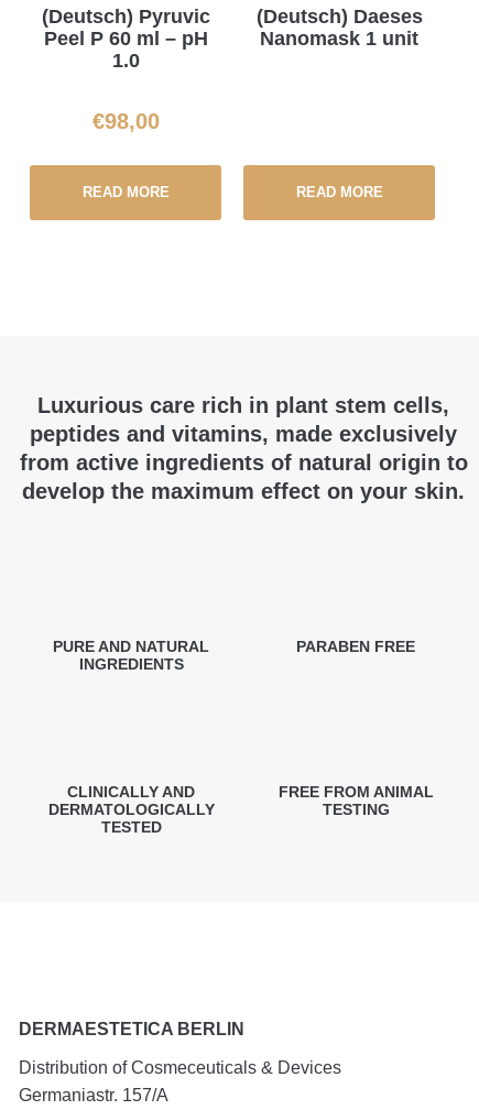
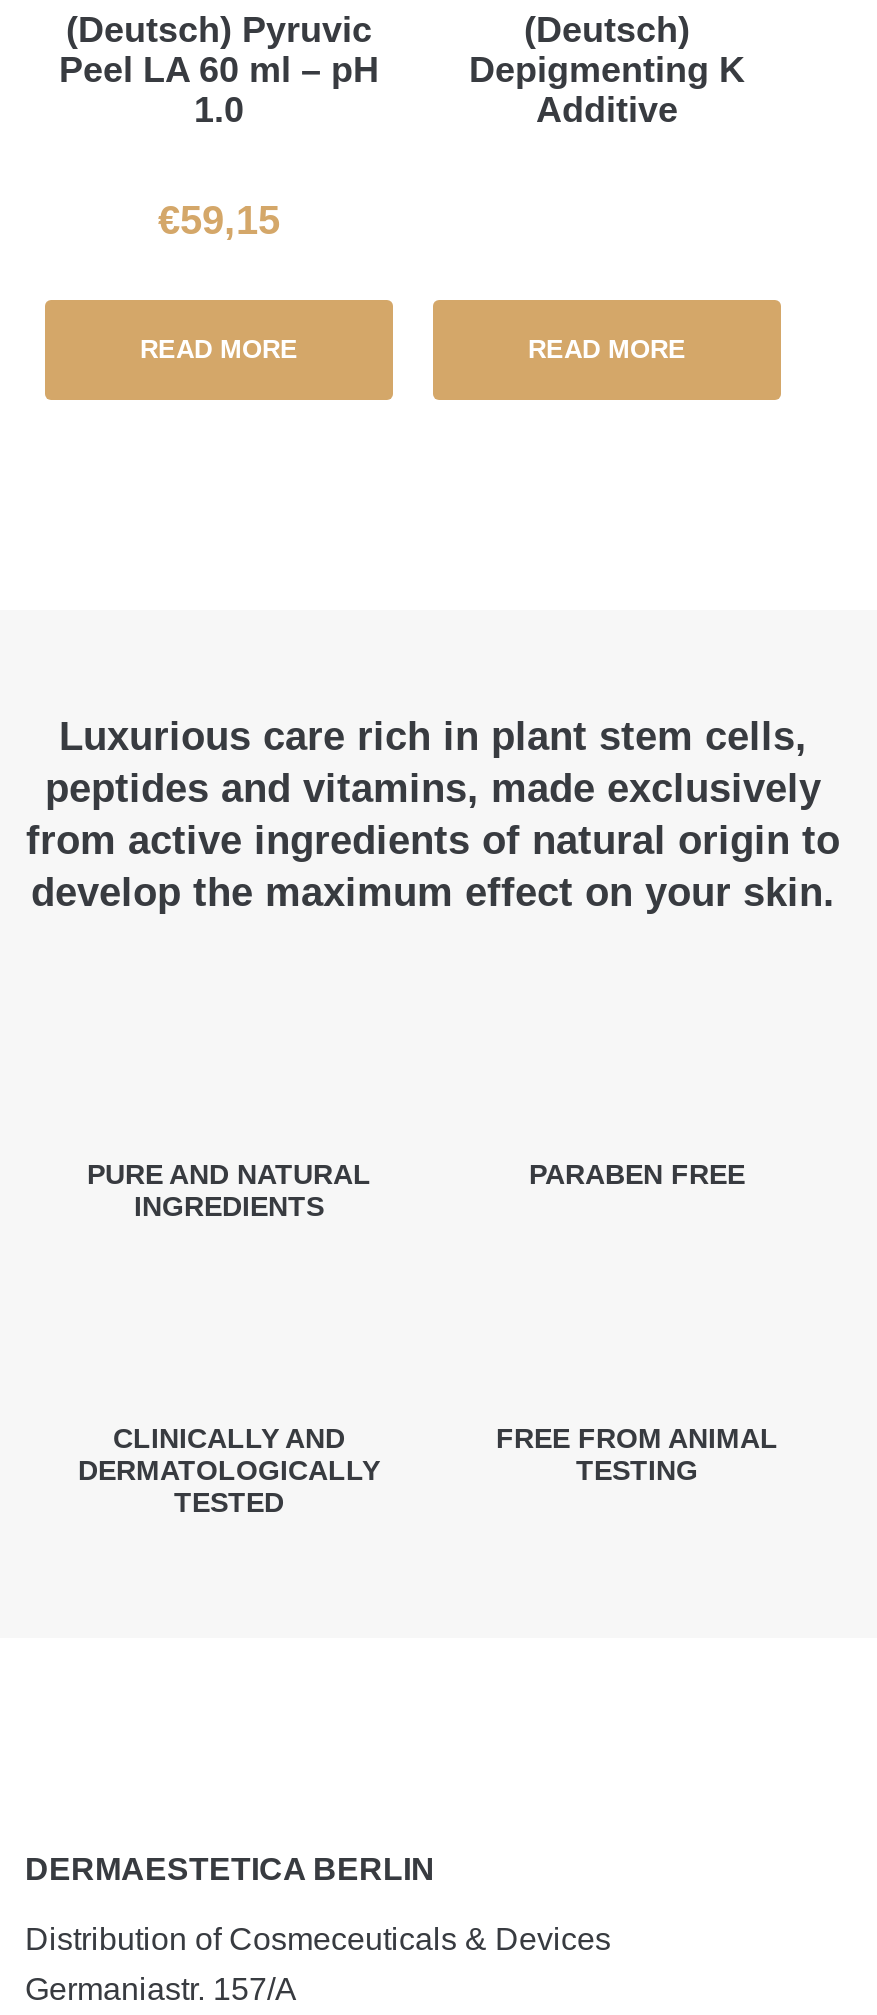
[256,6,422,50] (Deutsch) Daeses | Nanomask 1 unit -> [469,10,745,130] (Deutsch) | Depigmenting K | Additive
[43,28,208,50] Peel P 60 ml – pH -> [59,50,379,90] Peel LA 60 ml – pH
[92,109,159,133] €98,00 -> [158,198,280,242] €59,15

